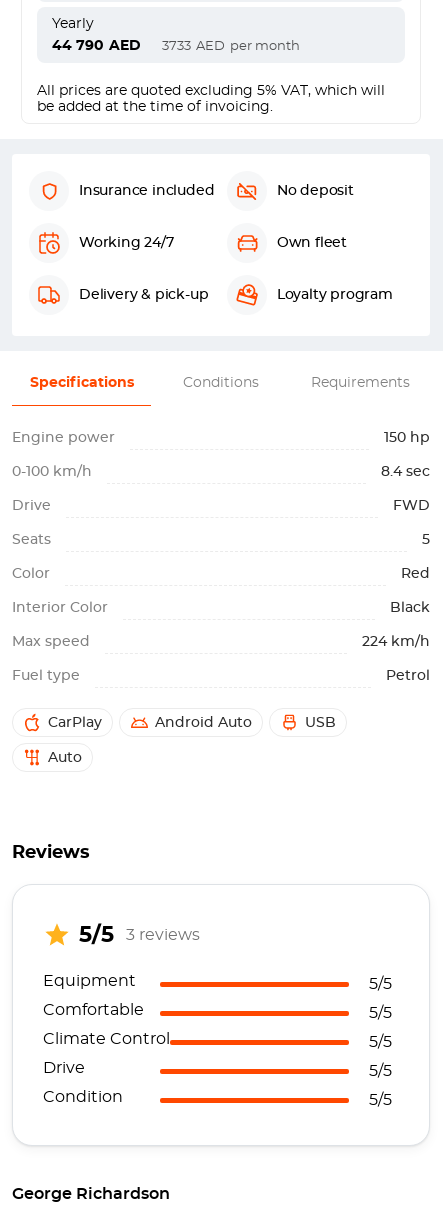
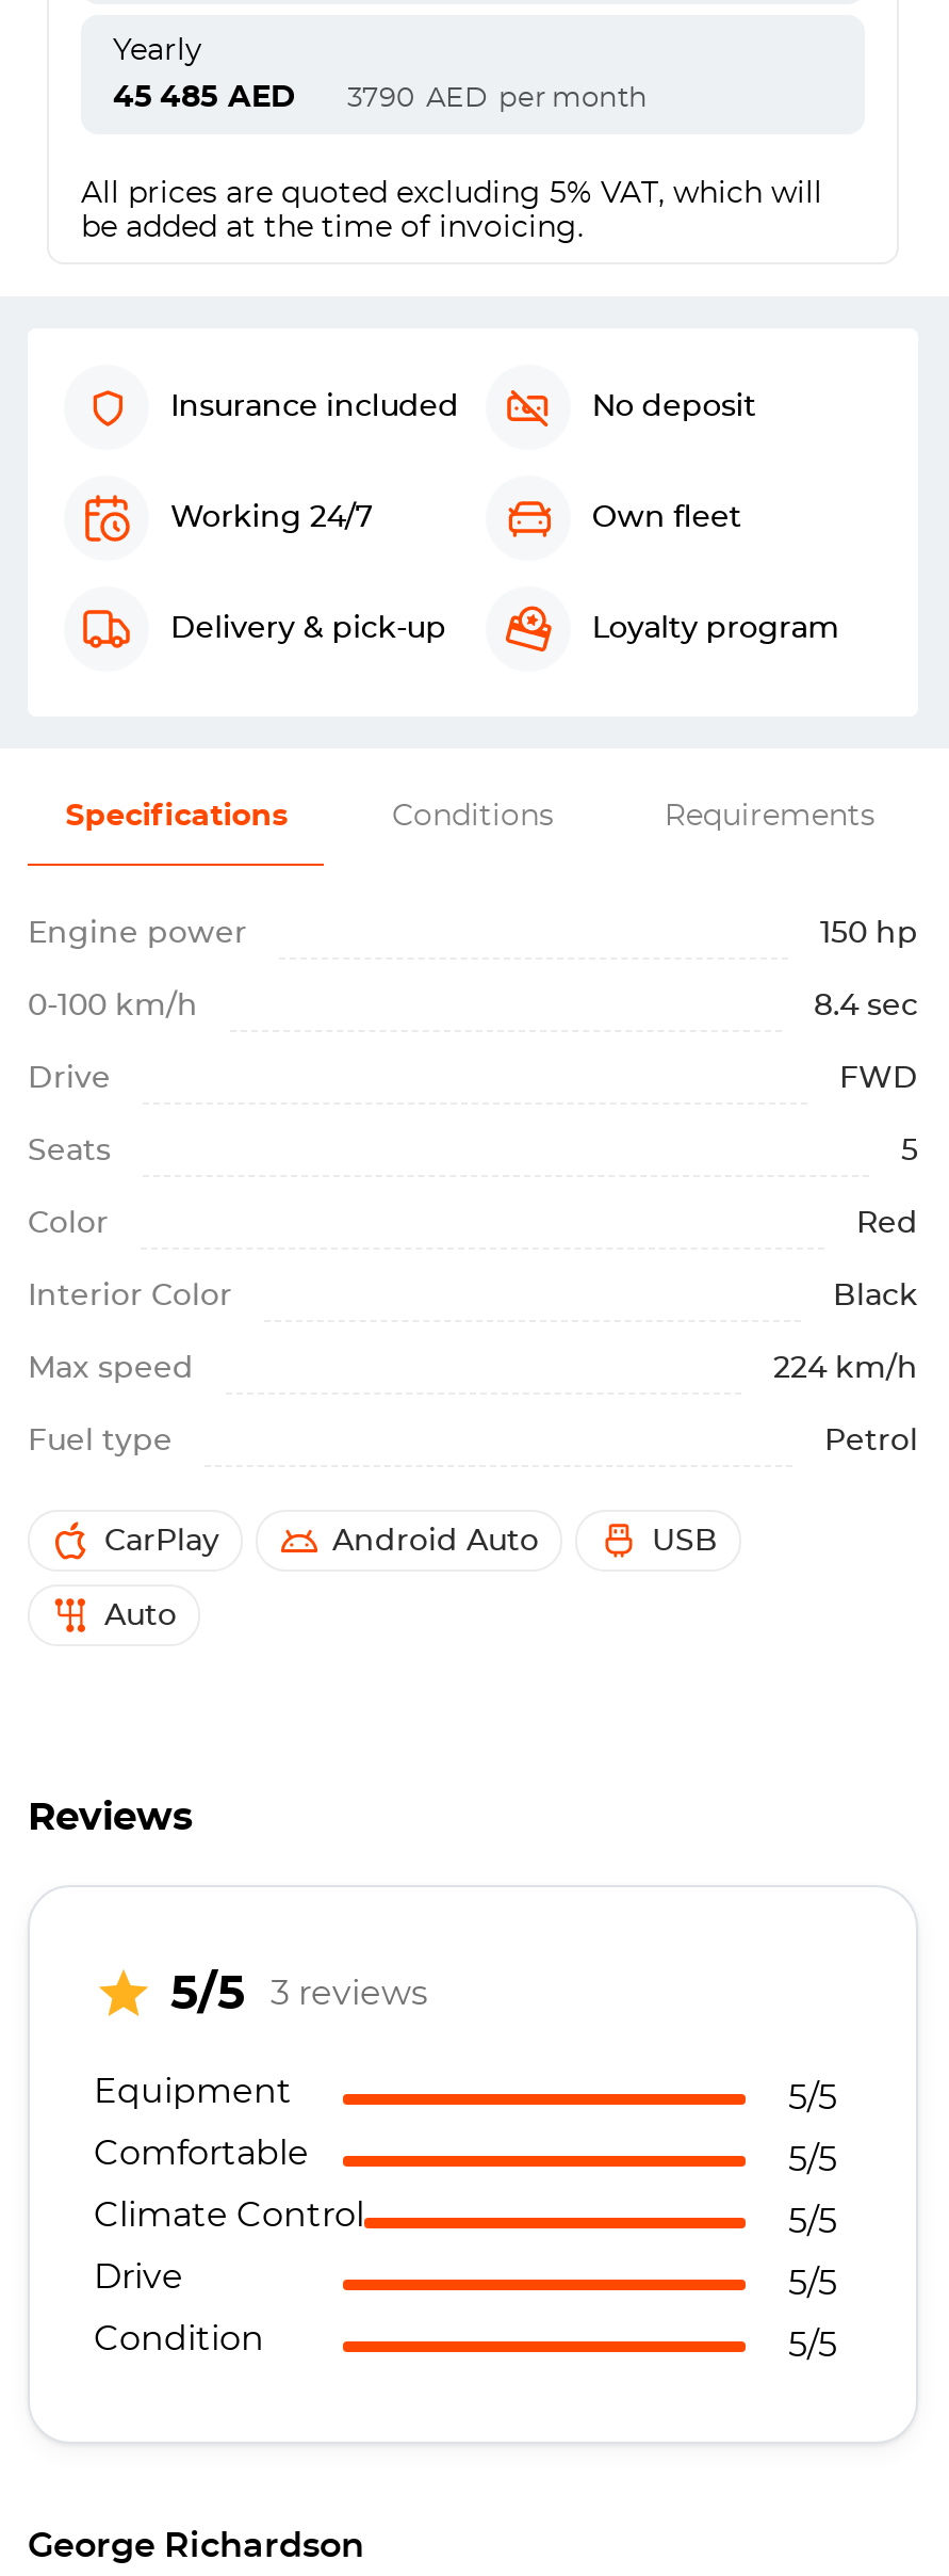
[52,39,141,53] 44 790 AED -> [113,83,296,113] 45 485 AED
[162,39,300,52] 3733 AED per month -> [347,84,648,112] 3790 AED per month

